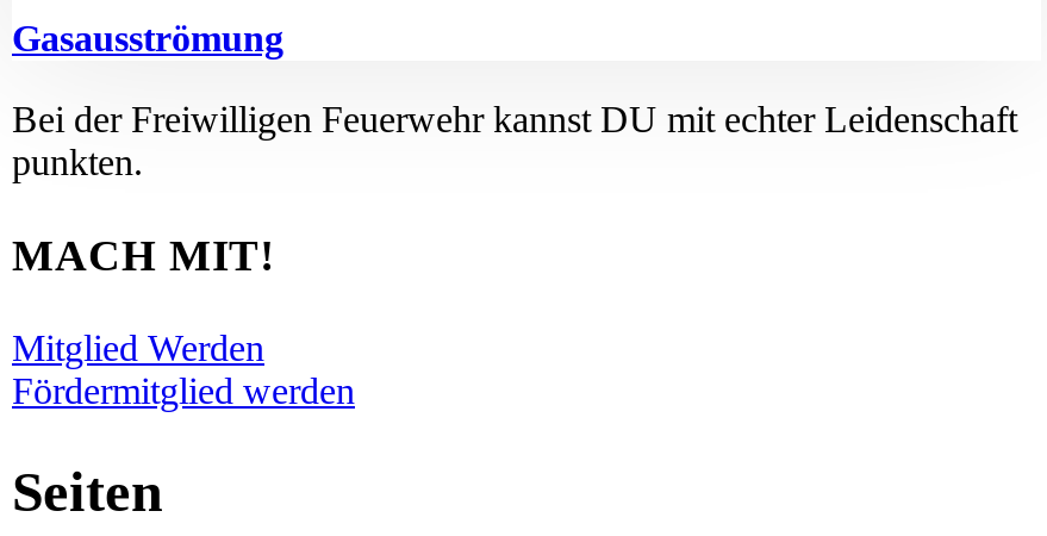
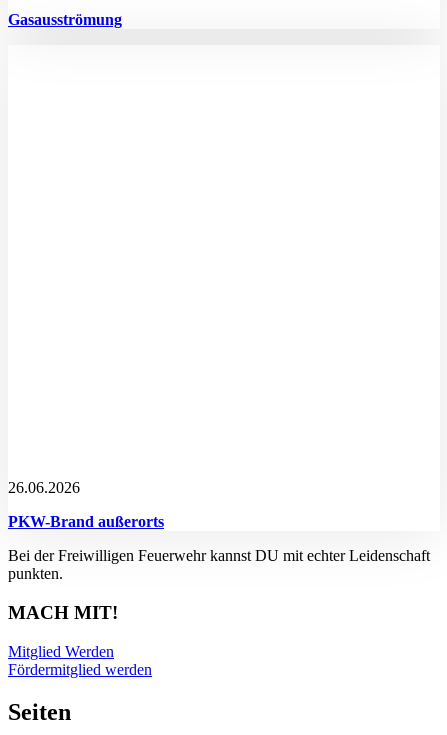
none -> [8,479,164,530] 26.06.2026 | PKW-Brand außerorts

